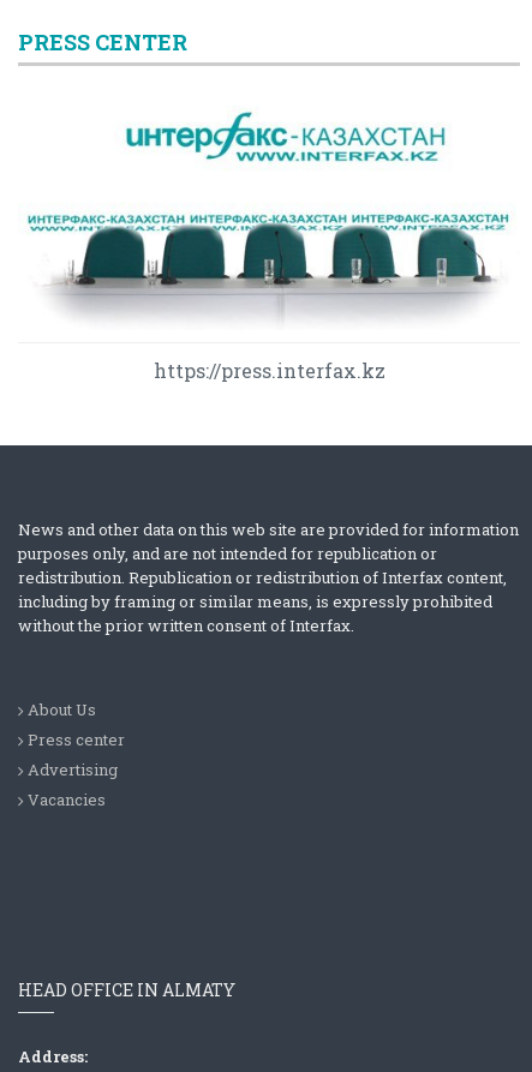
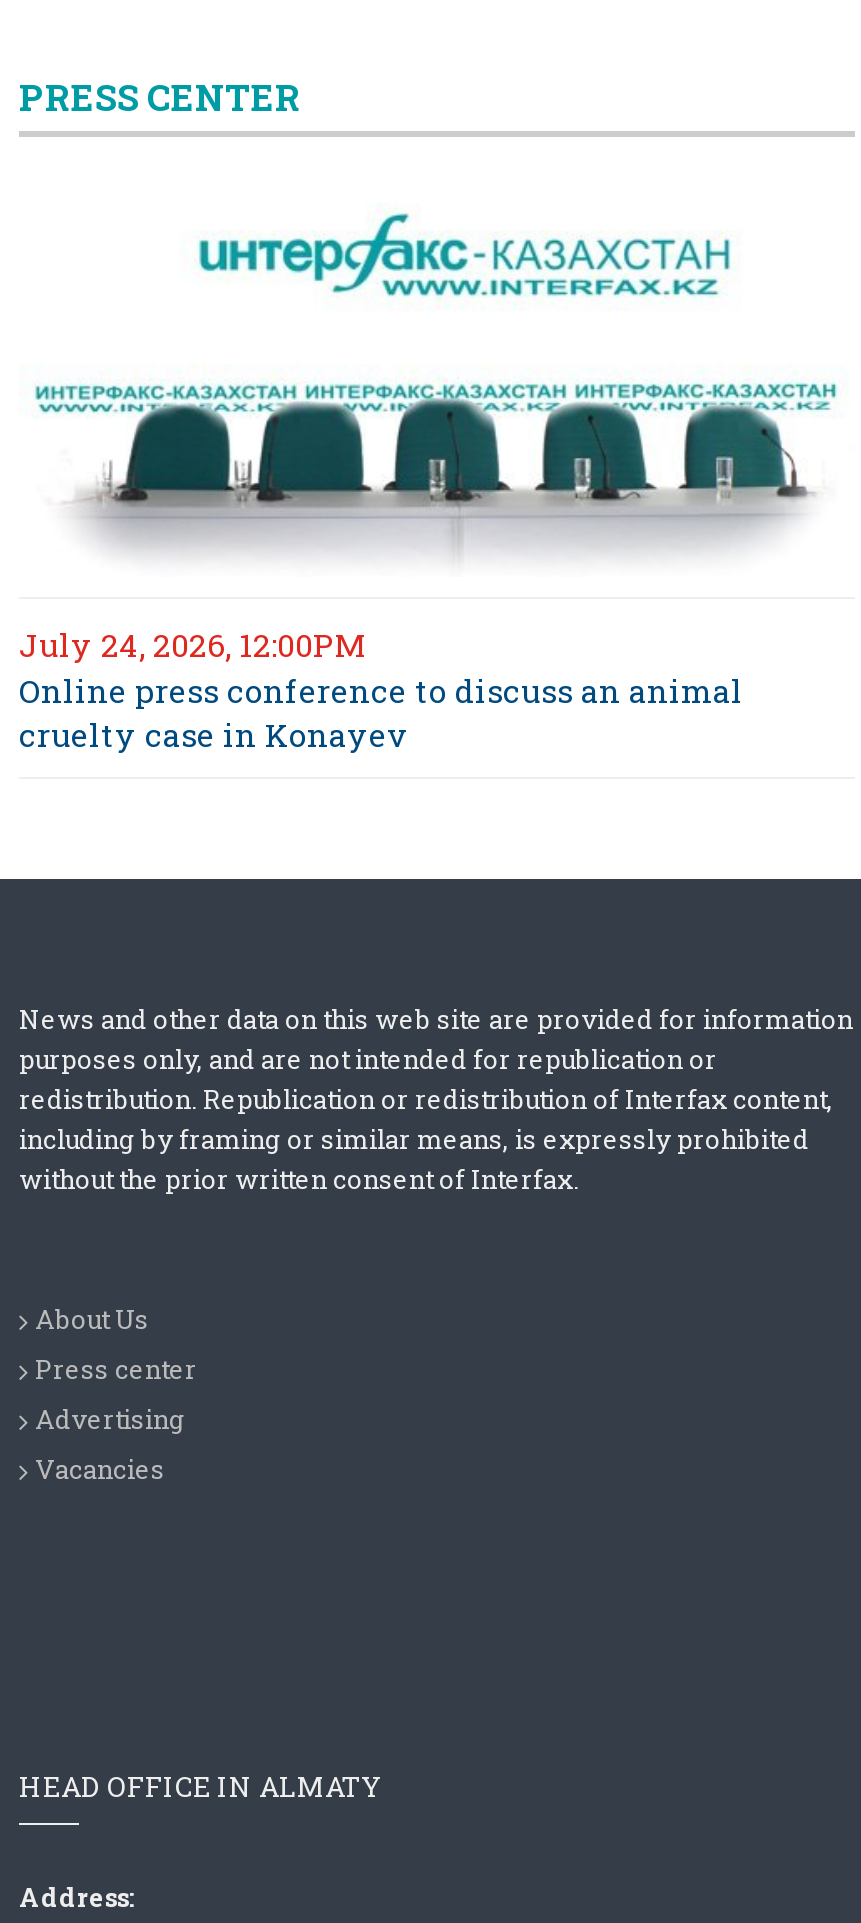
[153,357,385,383] https://press.interfax.kz -> [19,623,743,755] July 24, 2026, 12:00PM | Online press conference to discuss an animal | cruelty case in Konayev

